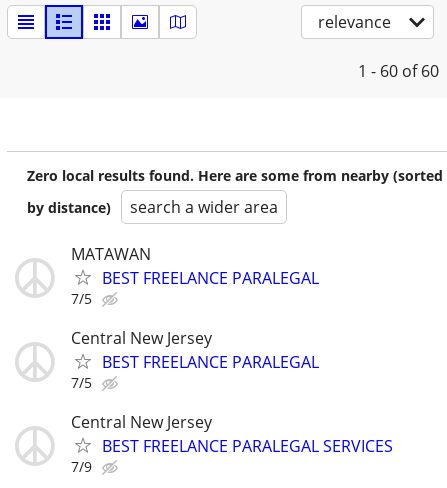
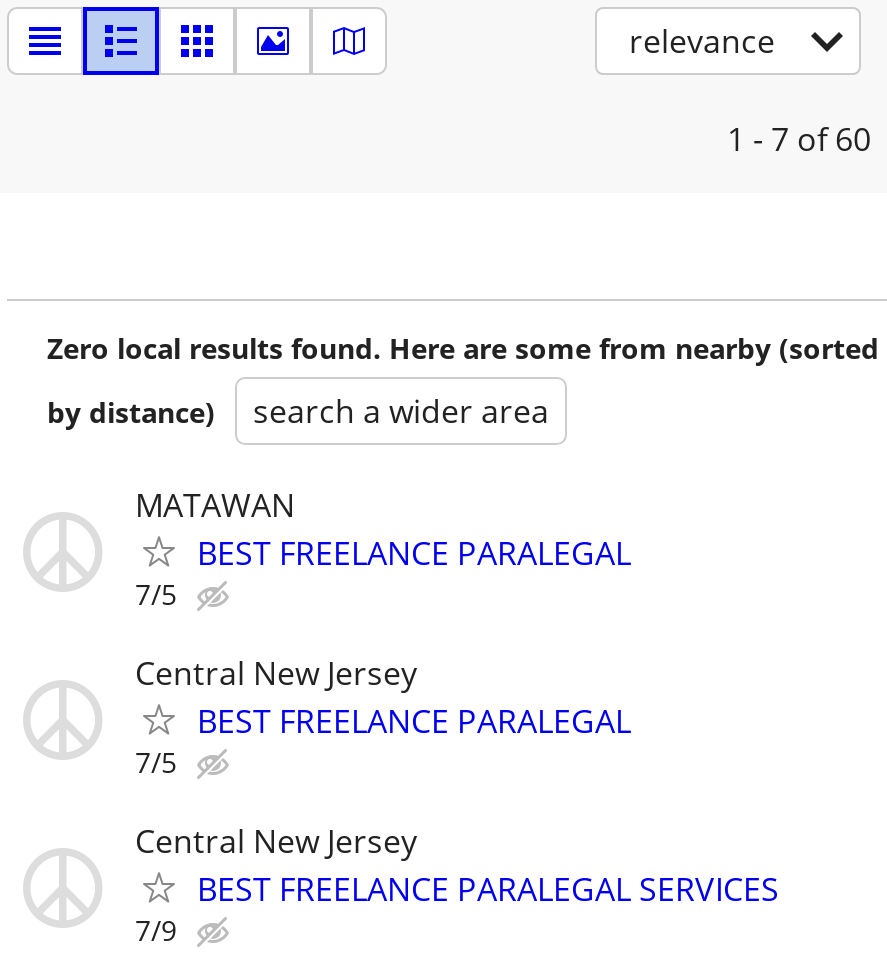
[358,60,439,82] 1 - 60 of 60 -> [727,117,871,161] 1 - 7 of 60

